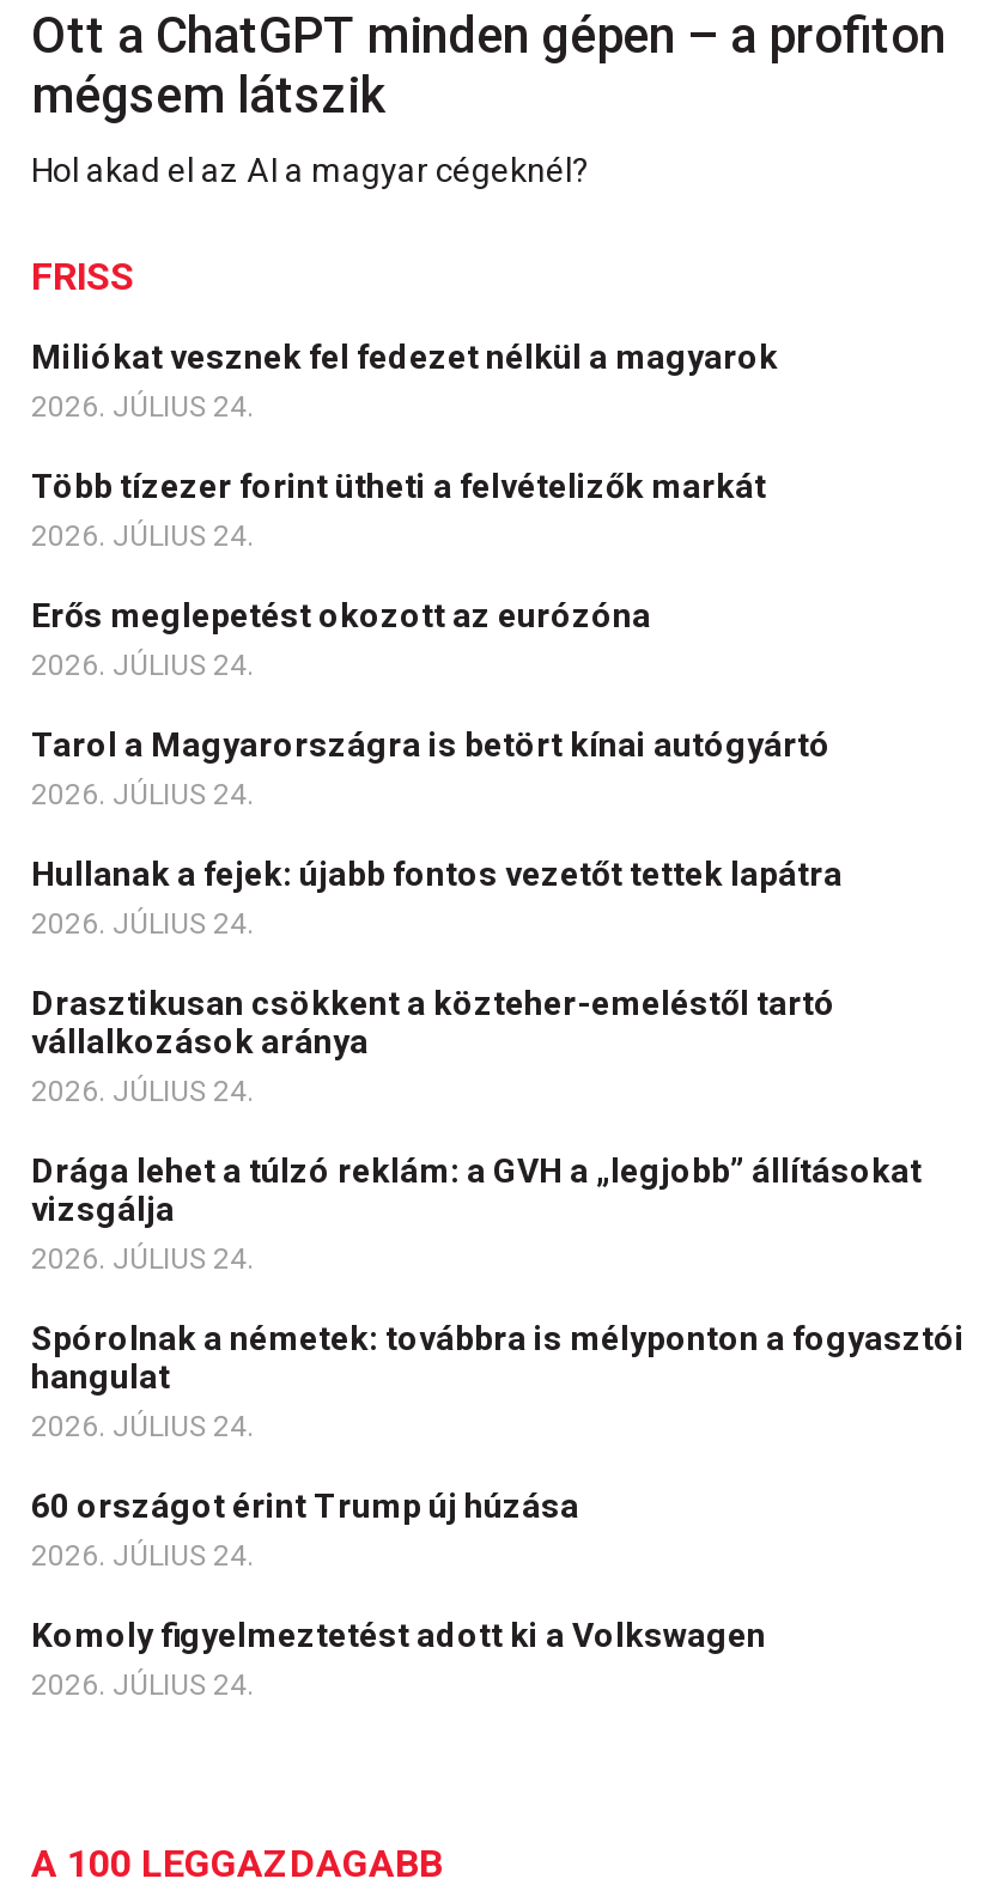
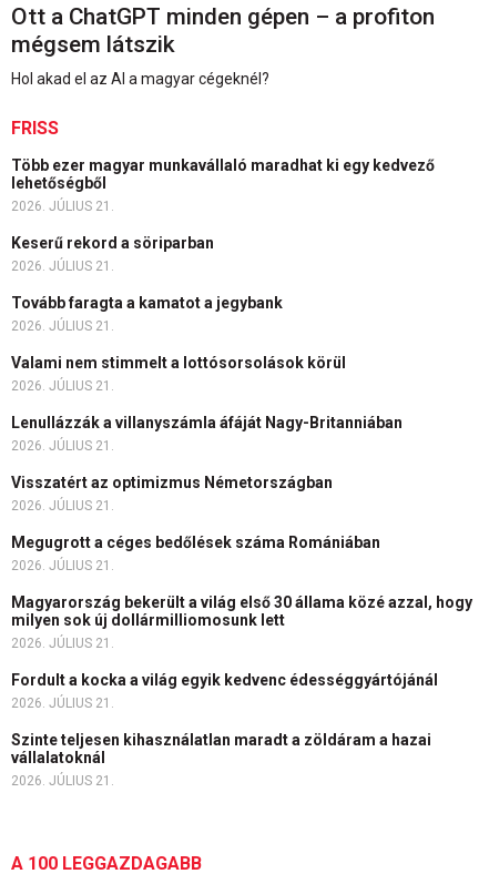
[31,338,785,424] Miliókat vesznek fel fedezet nélkül a magyarok | 2026. JÚLIUS 24. -> [11,157,435,214] Több ezer magyar munkavállaló maradhat ki egy kedvező | lehetőségből | 2026. JÚLIUS 21.
[31,467,780,553] Több tízezer forint ütheti a felvételizők markát | 2026. JÚLIUS 24. -> [11,234,217,274] Keserű rekord a söriparban | 2026. JÚLIUS 21.
[31,597,658,683] Erős meglepetést okozott az eurózóna | 2026. JÚLIUS 24. -> [11,294,286,334] Tovább faragta a kamatot a jegybank | 2026. JÚLIUS 21.
[31,726,838,812] Tarol a Magyarországra is betört kínai autógyártó | 2026. JÚLIUS 24. -> [11,354,353,394] Valami nem stimmelt a lottósorsolások körül | 2026. JÚLIUS 21.
[31,855,850,941] Hullanak a fejek: újabb fontos vezetőt tettek lapátra | 2026. JÚLIUS 24. -> [11,414,406,454] Lenullázzák a villanyszámla áfáját Nagy-Britanniában | 2026. JÚLIUS 21.
[31,984,835,1109] Drasztikusan csökkent a közteher-emeléstől tartó | vállalkozások aránya | 2026. JÚLIUS 24. -> [11,474,336,514] Visszatért az optimizmus Németországban | 2026. JÚLIUS 21.
[31,1152,922,1276] Drága lehet a túlzó reklám: a GVH a „legjobb” állításokat | vizsgálja | 2026. JÚLIUS 24. -> [11,534,384,574] Megugrott a céges bedőlések száma Romániában | 2026. JÚLIUS 21.
[31,1319,965,1444] Spórolnak a németek: továbbra is mélyponton a fogyasztói | hangulat | 2026. JÚLIUS 24. -> [11,594,472,651] Magyarország bekerült a világ első 30 állama közé azzal, hogy | milyen sok új dollármilliomosunk lett | 2026. JÚLIUS 21.
[31,1487,586,1573] 60 országot érint Trump új húzása | 2026. JÚLIUS 24. -> [11,671,445,711] Fordult a kocka a világ egyik kedvenc édességgyártójánál | 2026. JÚLIUS 21.
[31,1616,773,1702] Komoly figyelmeztetést adott ki a Volkswagen | 2026. JÚLIUS 24. -> [11,731,431,789] Szinte teljesen kihasználatlan maradt a zöldáram a hazai | vállalatoknál | 2026. JÚLIUS 21.

